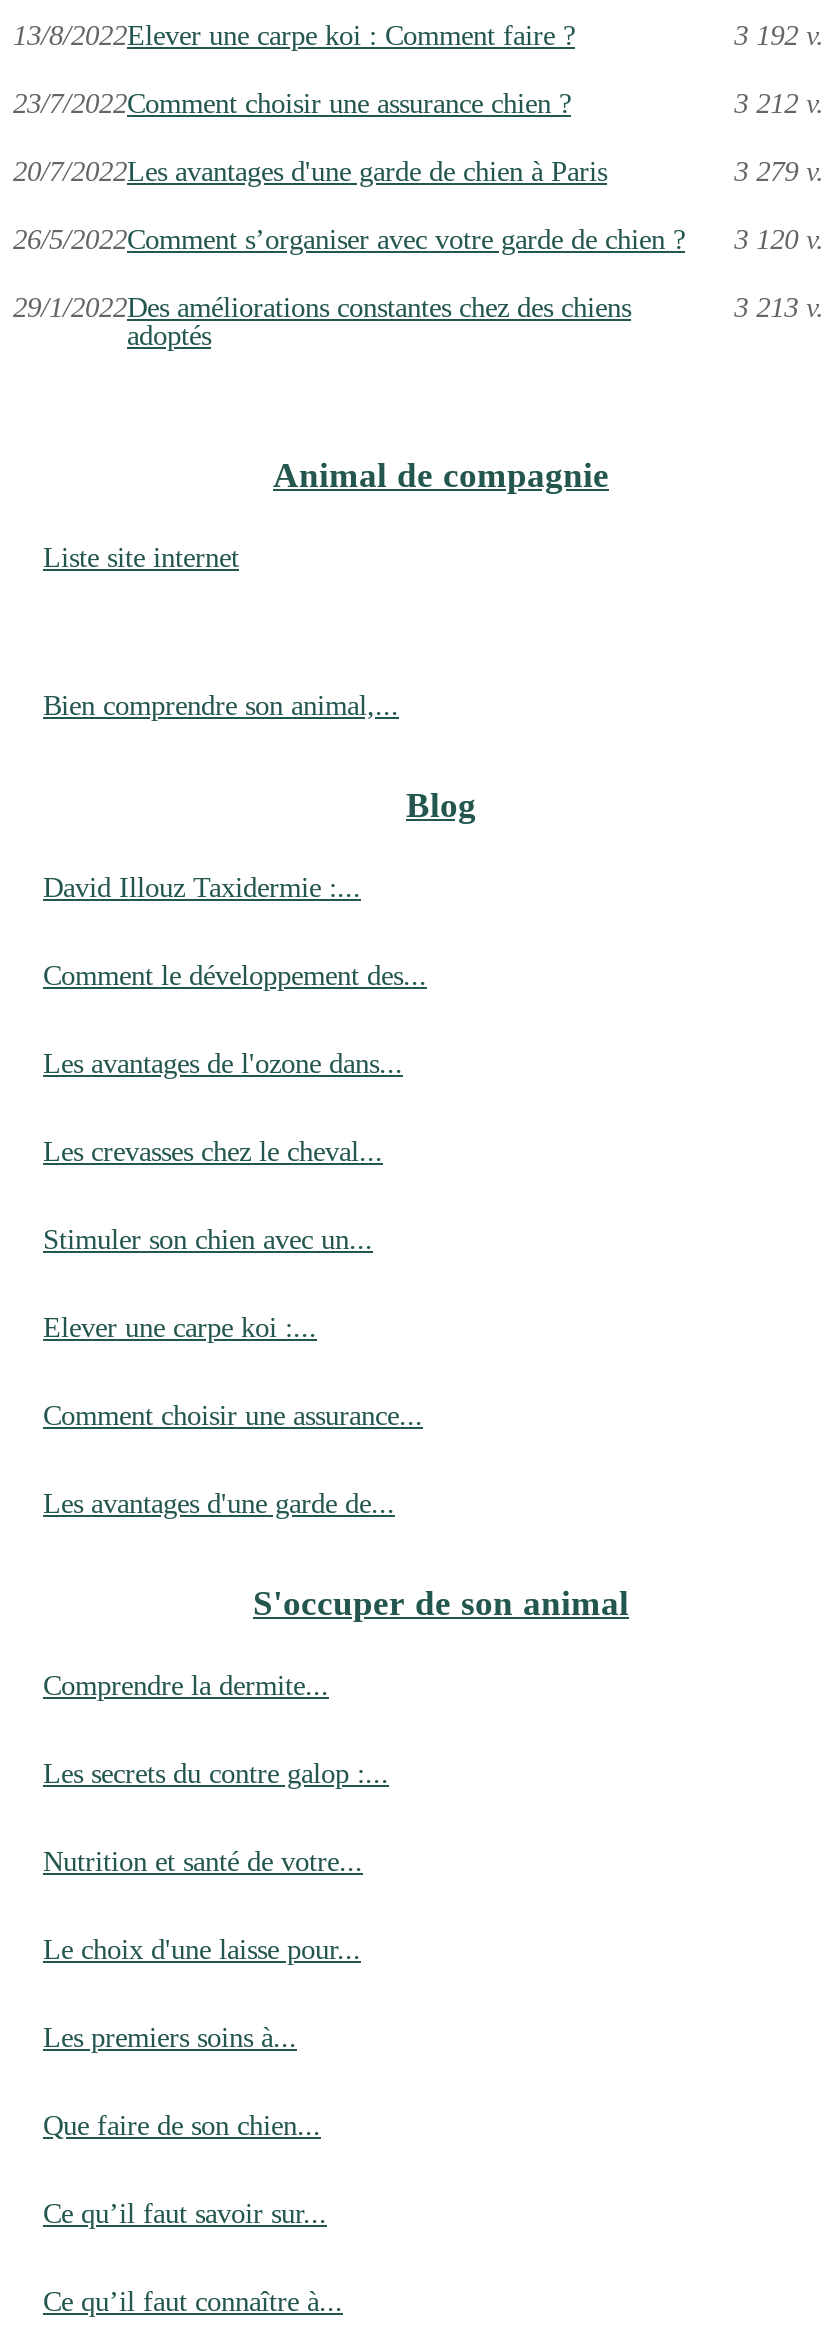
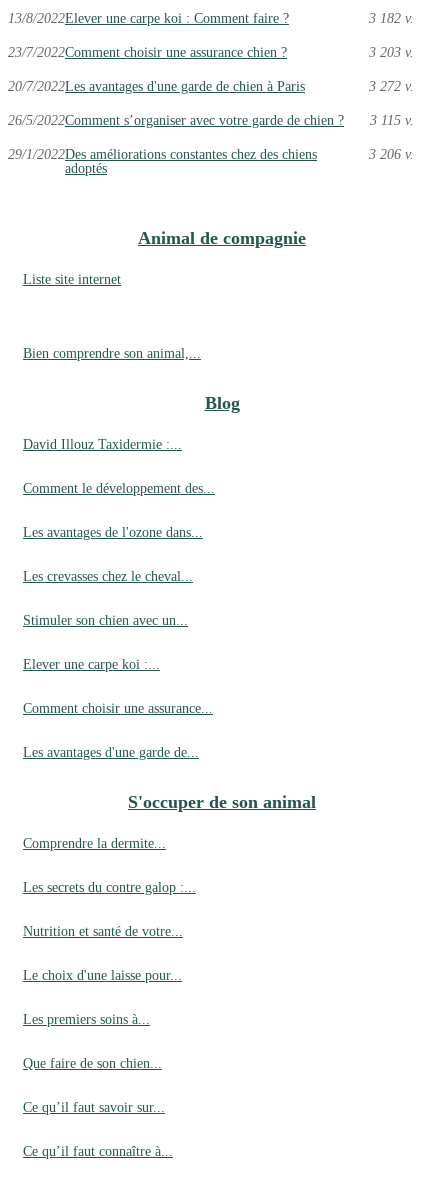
[734,19,824,51] 3 192 v. -> [369,10,414,26] 3 182 v.
[734,87,824,119] 3 212 v. -> [369,44,414,60] 3 203 v.
[734,155,824,187] 3 279 v. -> [369,78,414,94] 3 272 v.
[13,223,824,255] 26/5/2022Comment s’organiser avec votre garde de chien ? 3 120 v. -> [8,112,414,128] 26/5/2022Comment s’organiser avec votre garde de chien ? 3 115 v.
[734,291,824,323] 3 213 v. -> [369,146,414,162] 3 206 v.

